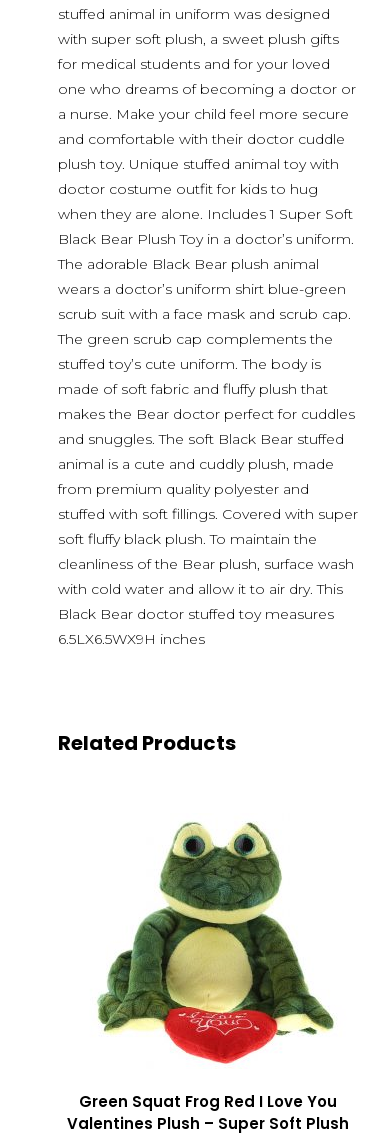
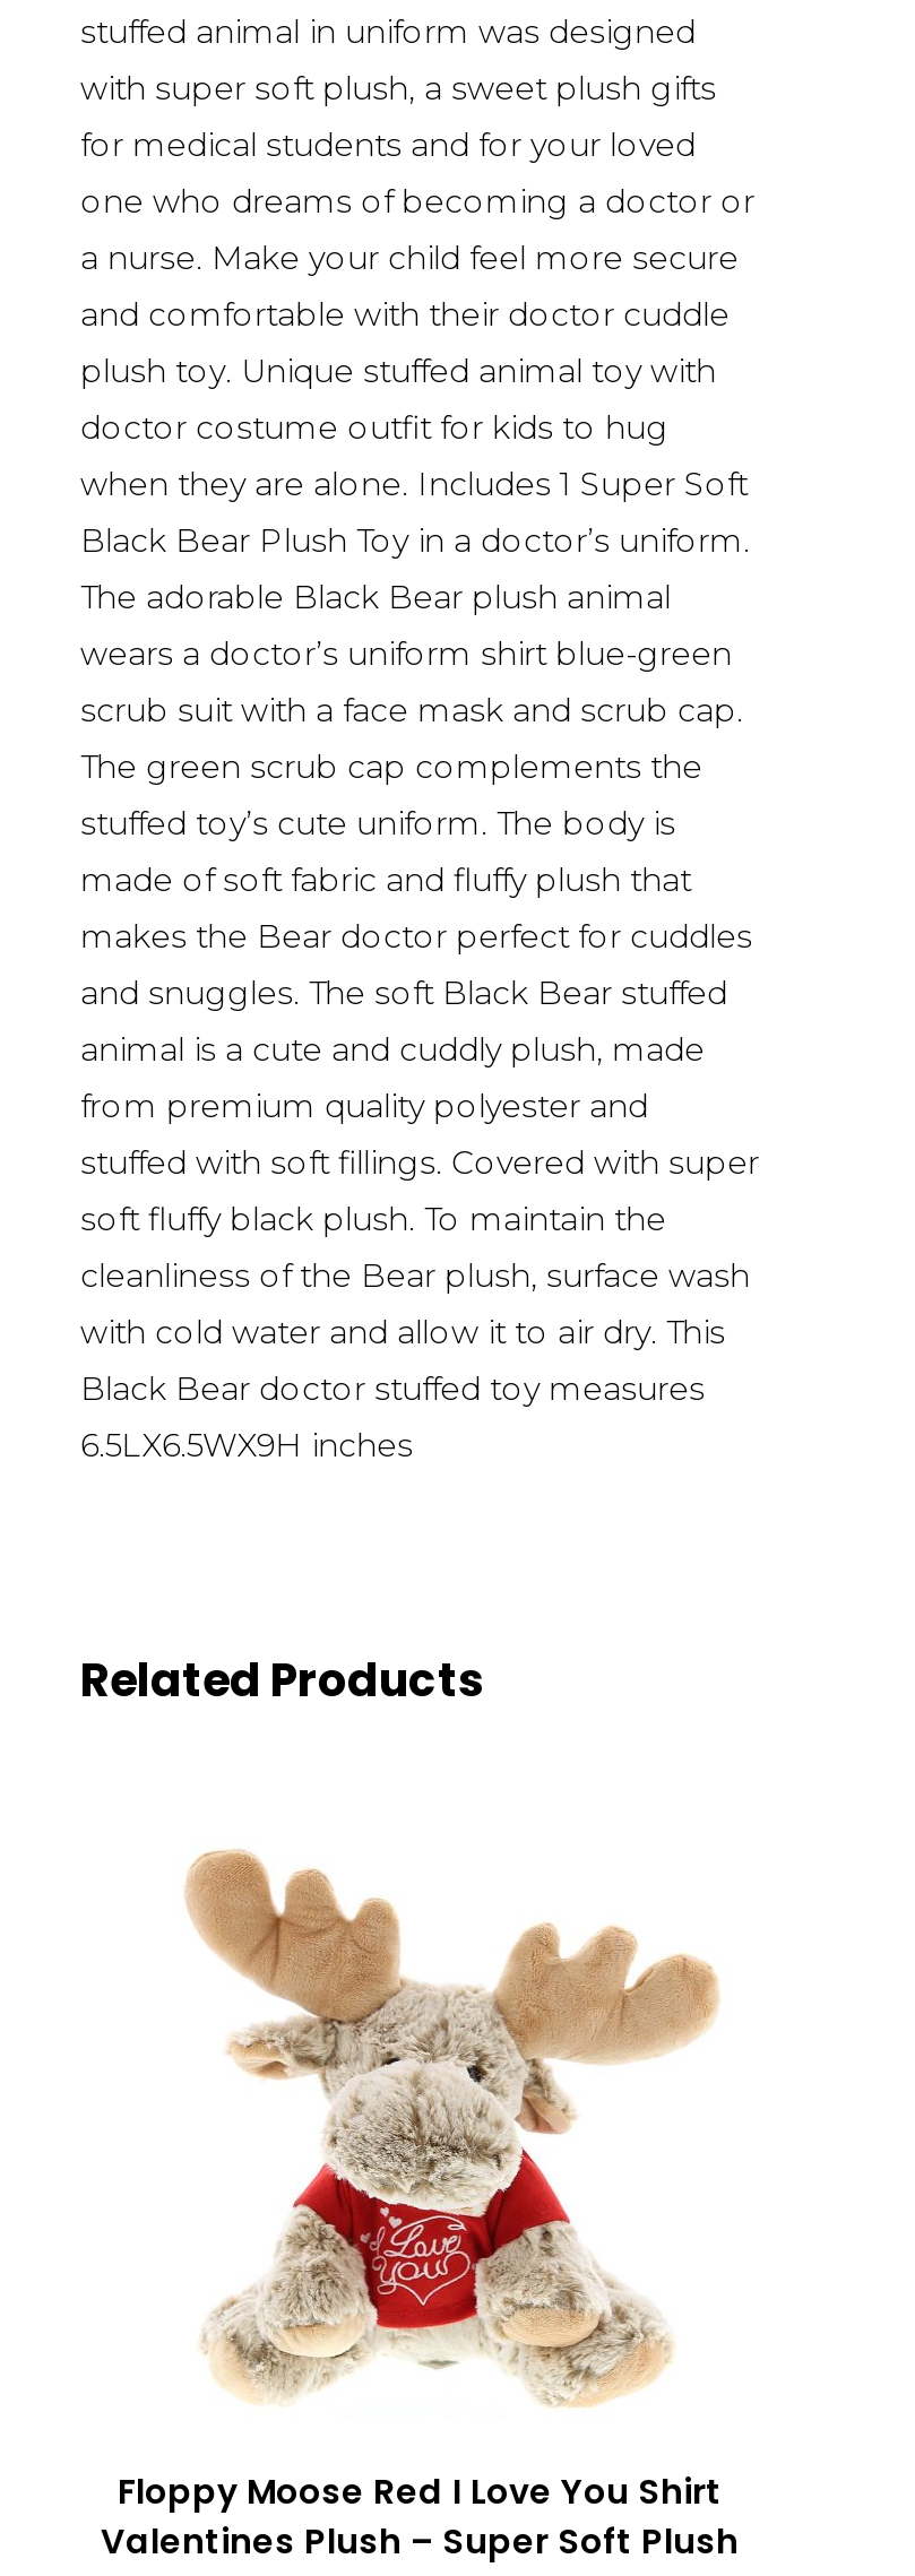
[79,818,340,1112] [image] | Green Squat Frog Red I Love You -> [118,1848,722,2515] [image] | Floppy Moose Red I Love You Shirt

